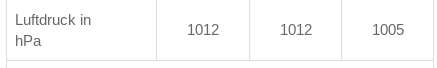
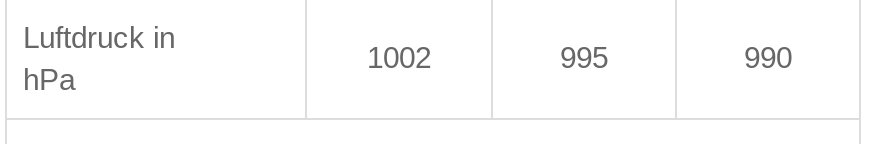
[187,22,219,38] 1012 -> [367,43,431,75] 1002
[279,22,311,38] 1012 -> [560,43,608,75] 995
[371,22,403,38] 1005 -> [744,43,792,75] 990

